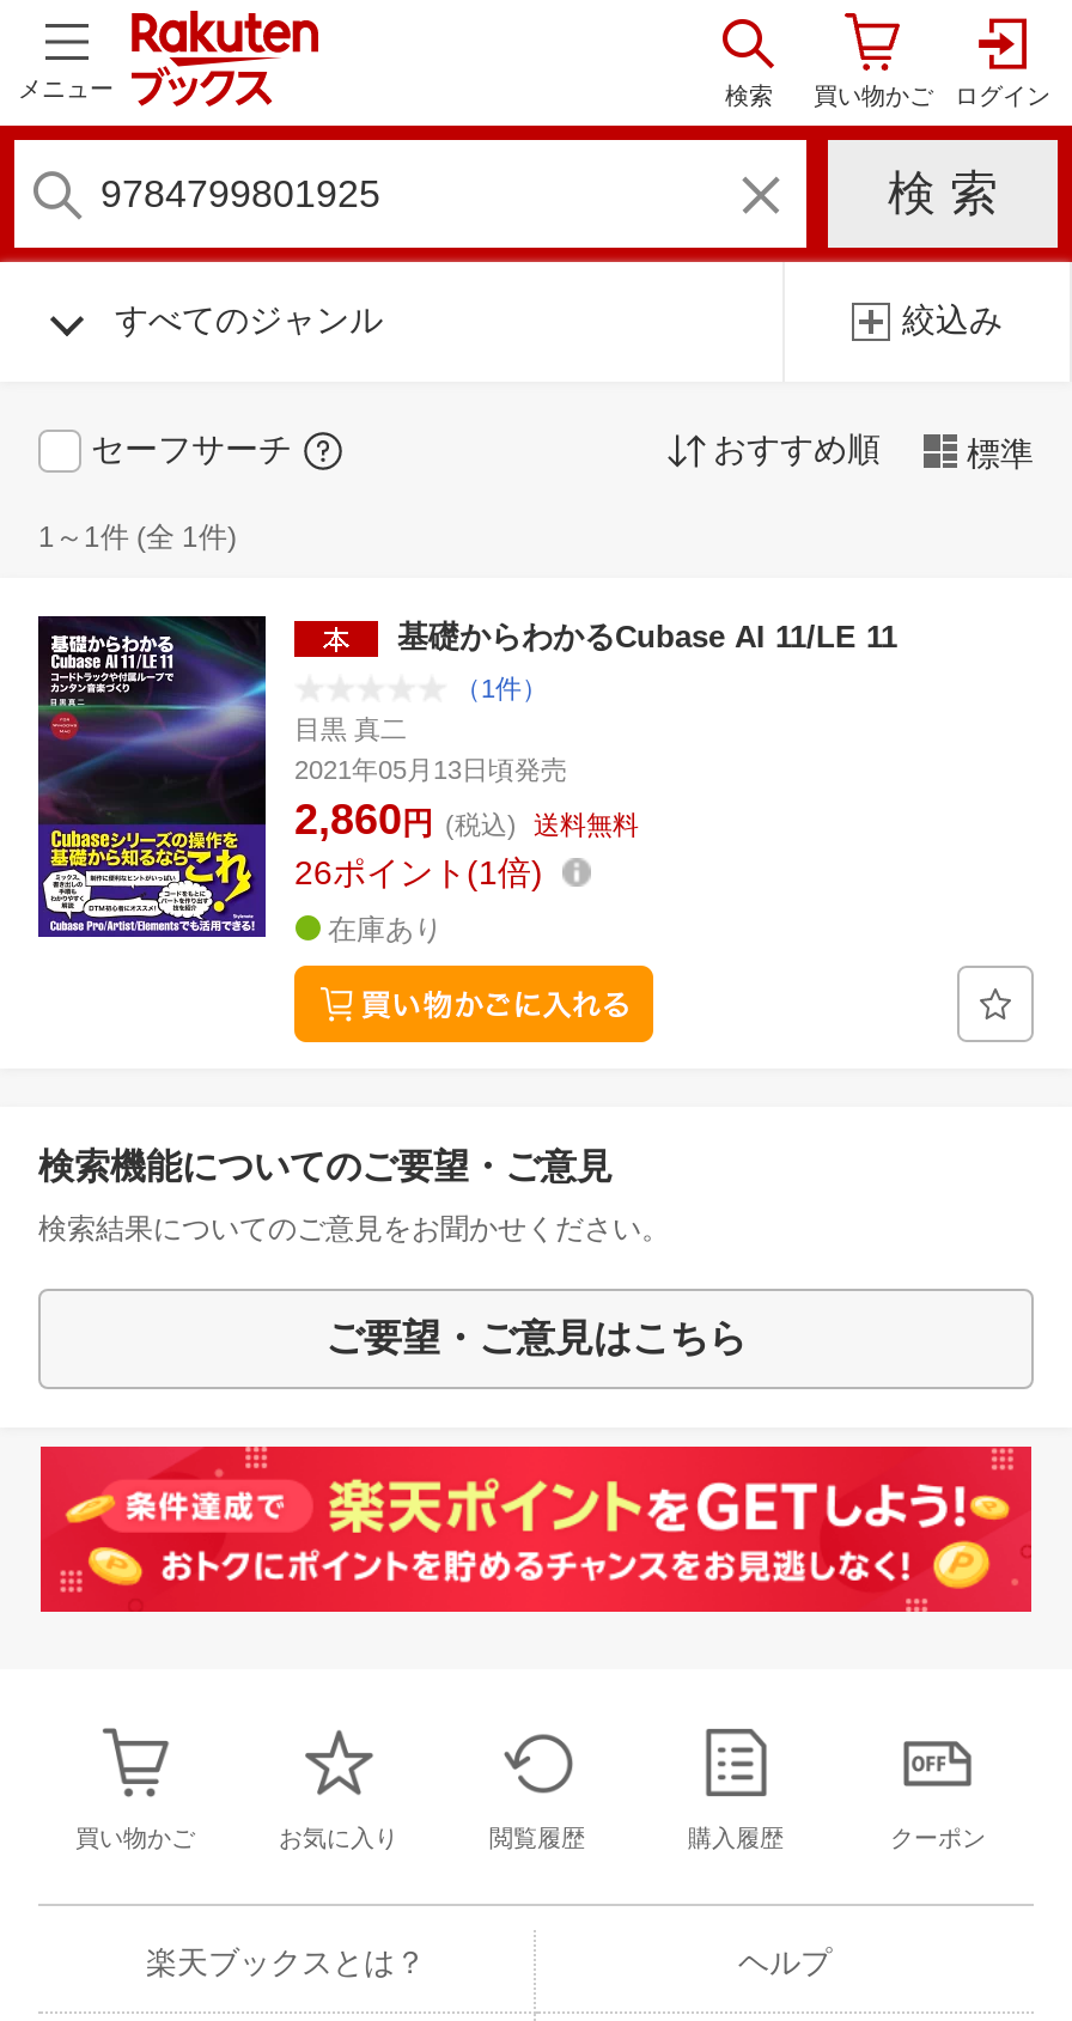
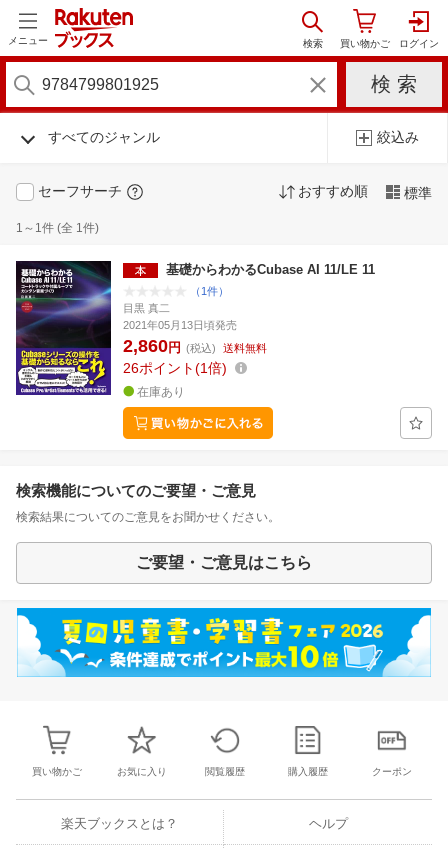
[38,1444,1034,1614] [image] -> [16,607,432,678] [image]

